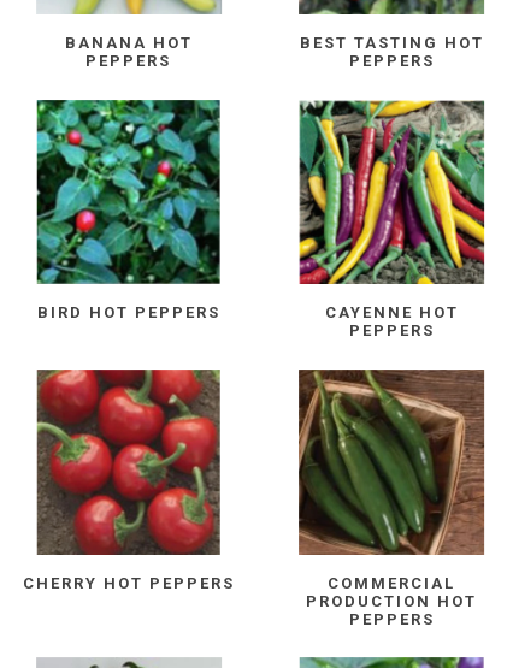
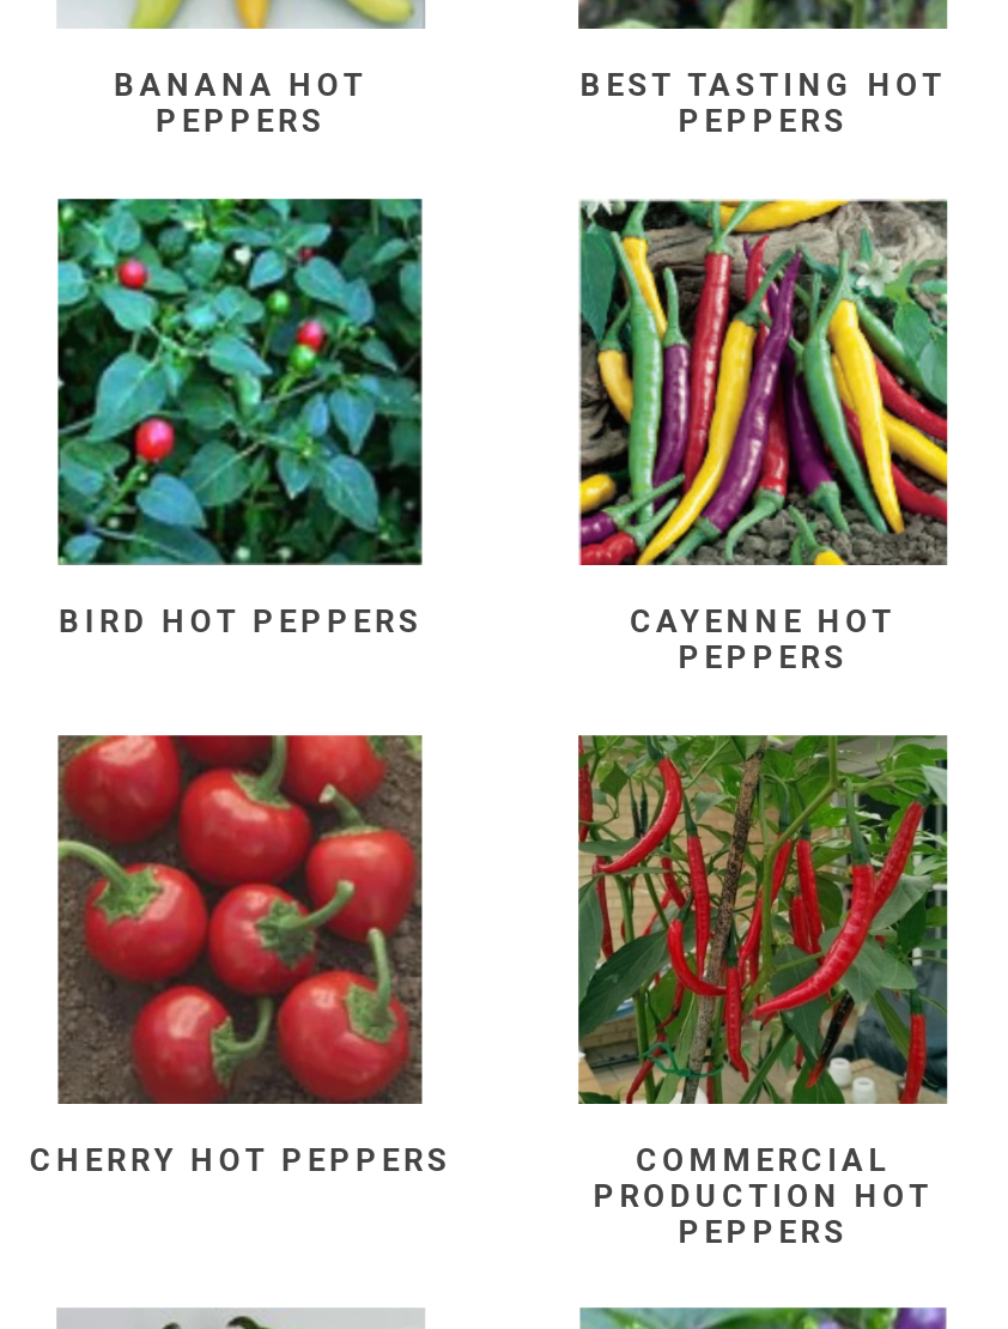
[299,370,485,556] [image] -> [578,733,949,1106] [image]

